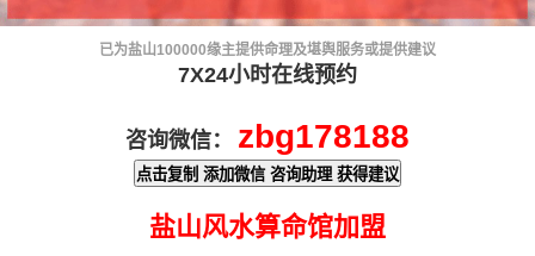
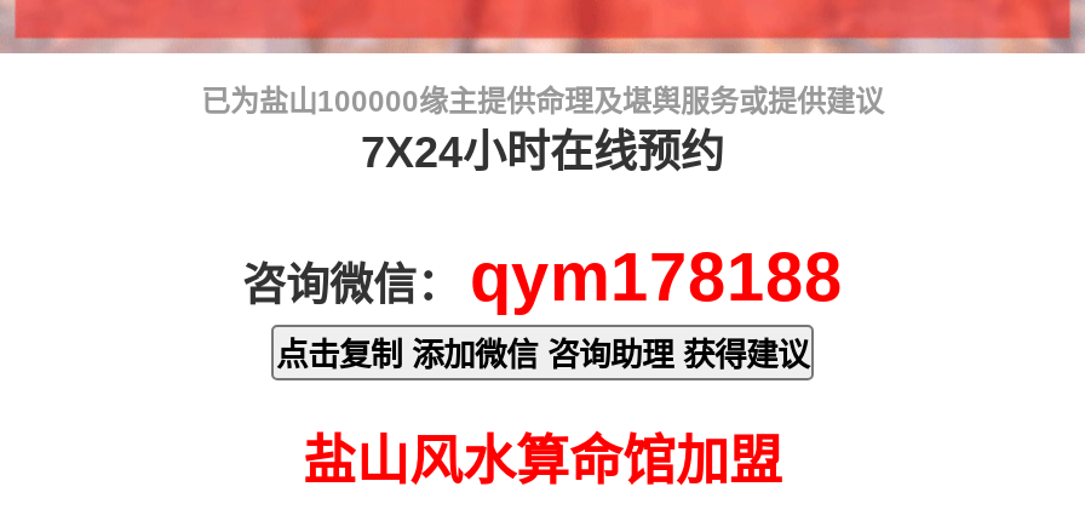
[125,118,410,155] 咨询微信： zbg178188 -> [242,240,843,316] 咨询微信： qym178188

